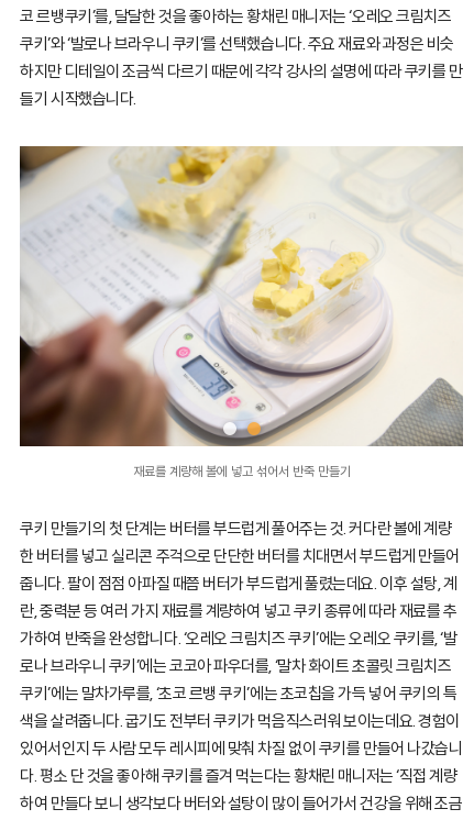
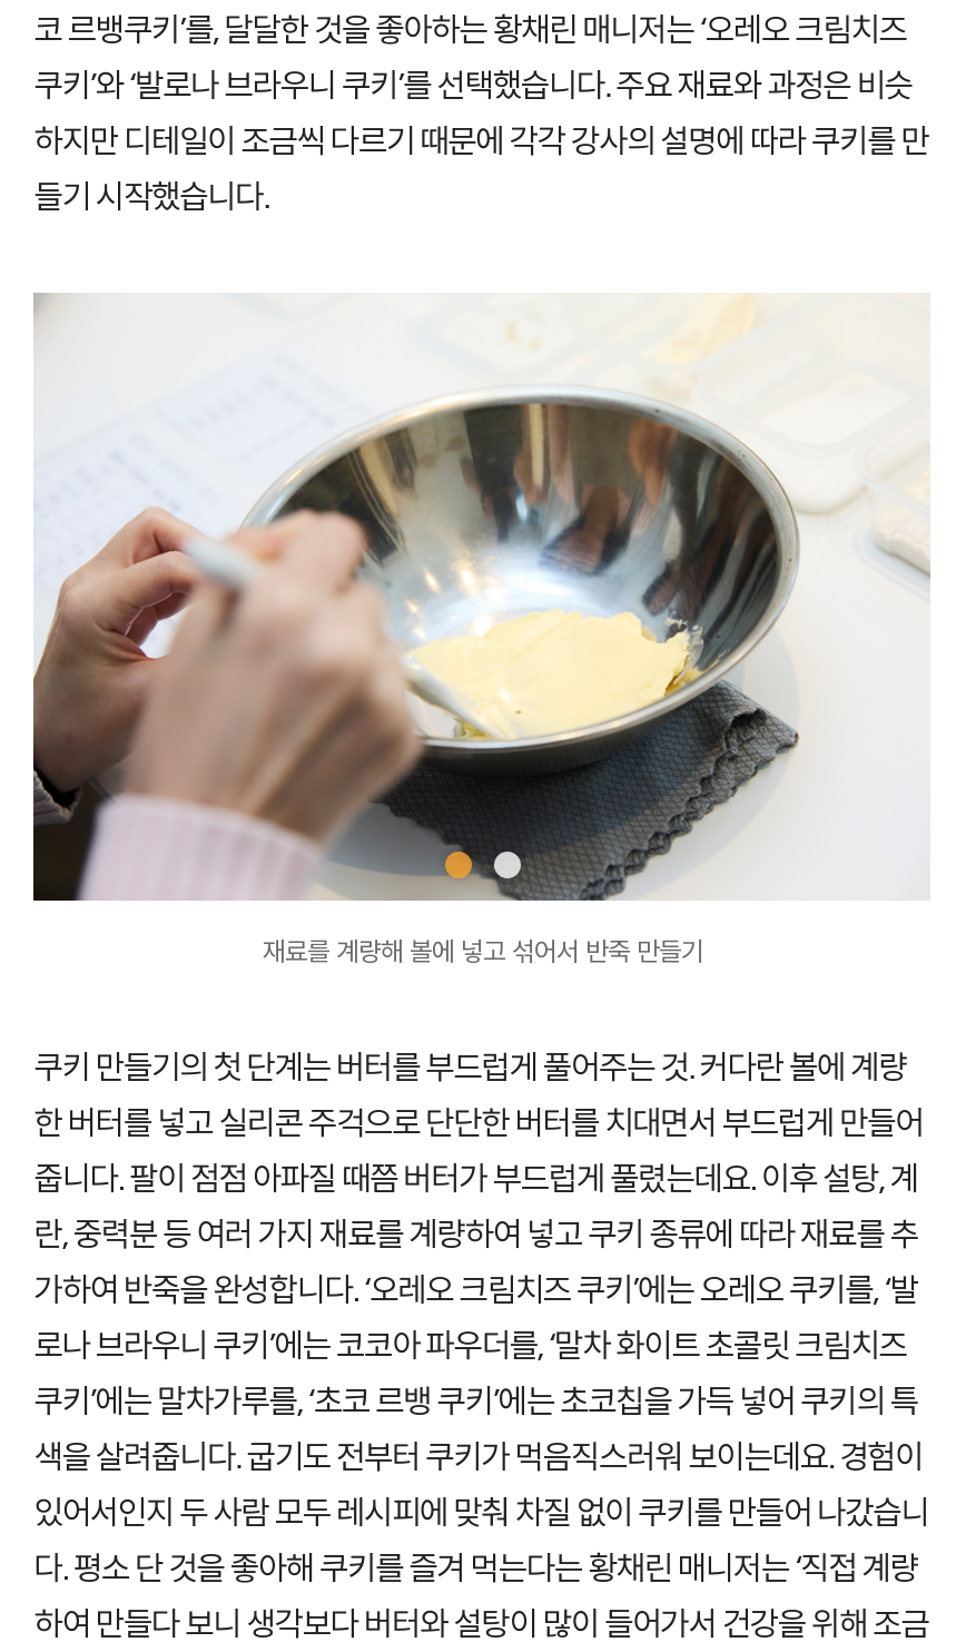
[19,145,464,447] [image] -> [31,293,930,903] [image]

